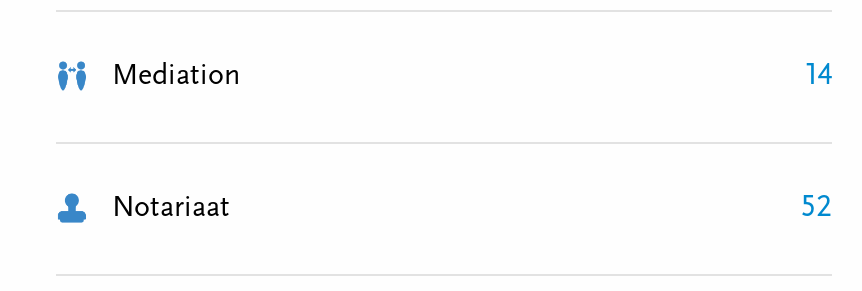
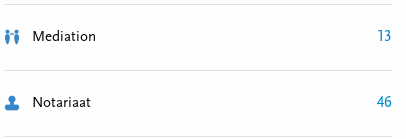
[806,60,832,92] 14 -> [378,29,392,45] 13
[800,192,832,224] 52 -> [377,95,392,111] 46

